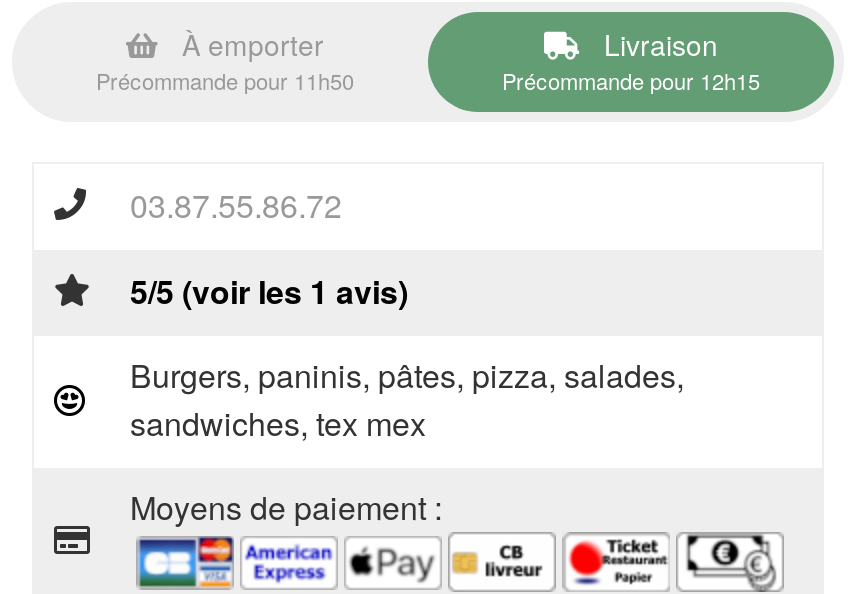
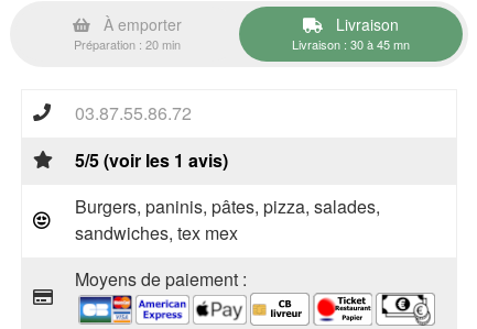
[96,64,354,96] Précommande pour 11h50 -> [74,35,181,53] Préparation : 20 min
[502,64,760,96] Précommande pour 12h15 -> [292,35,410,53] Livraison : 30 à 45 mn

